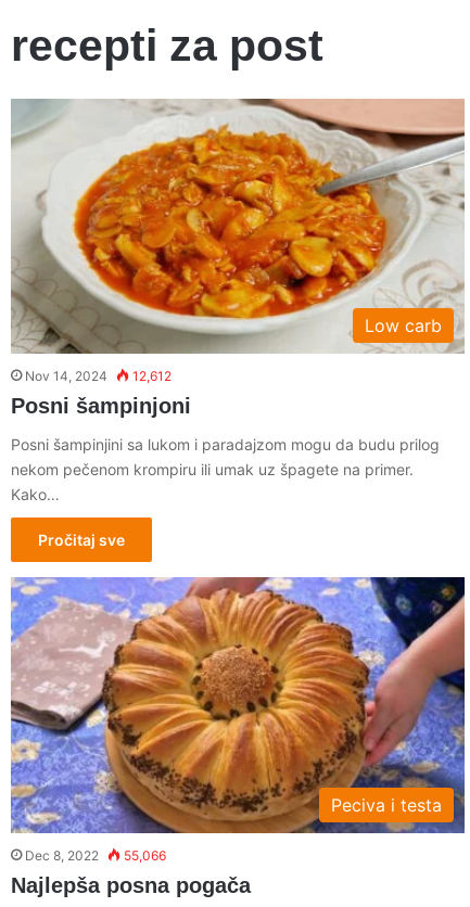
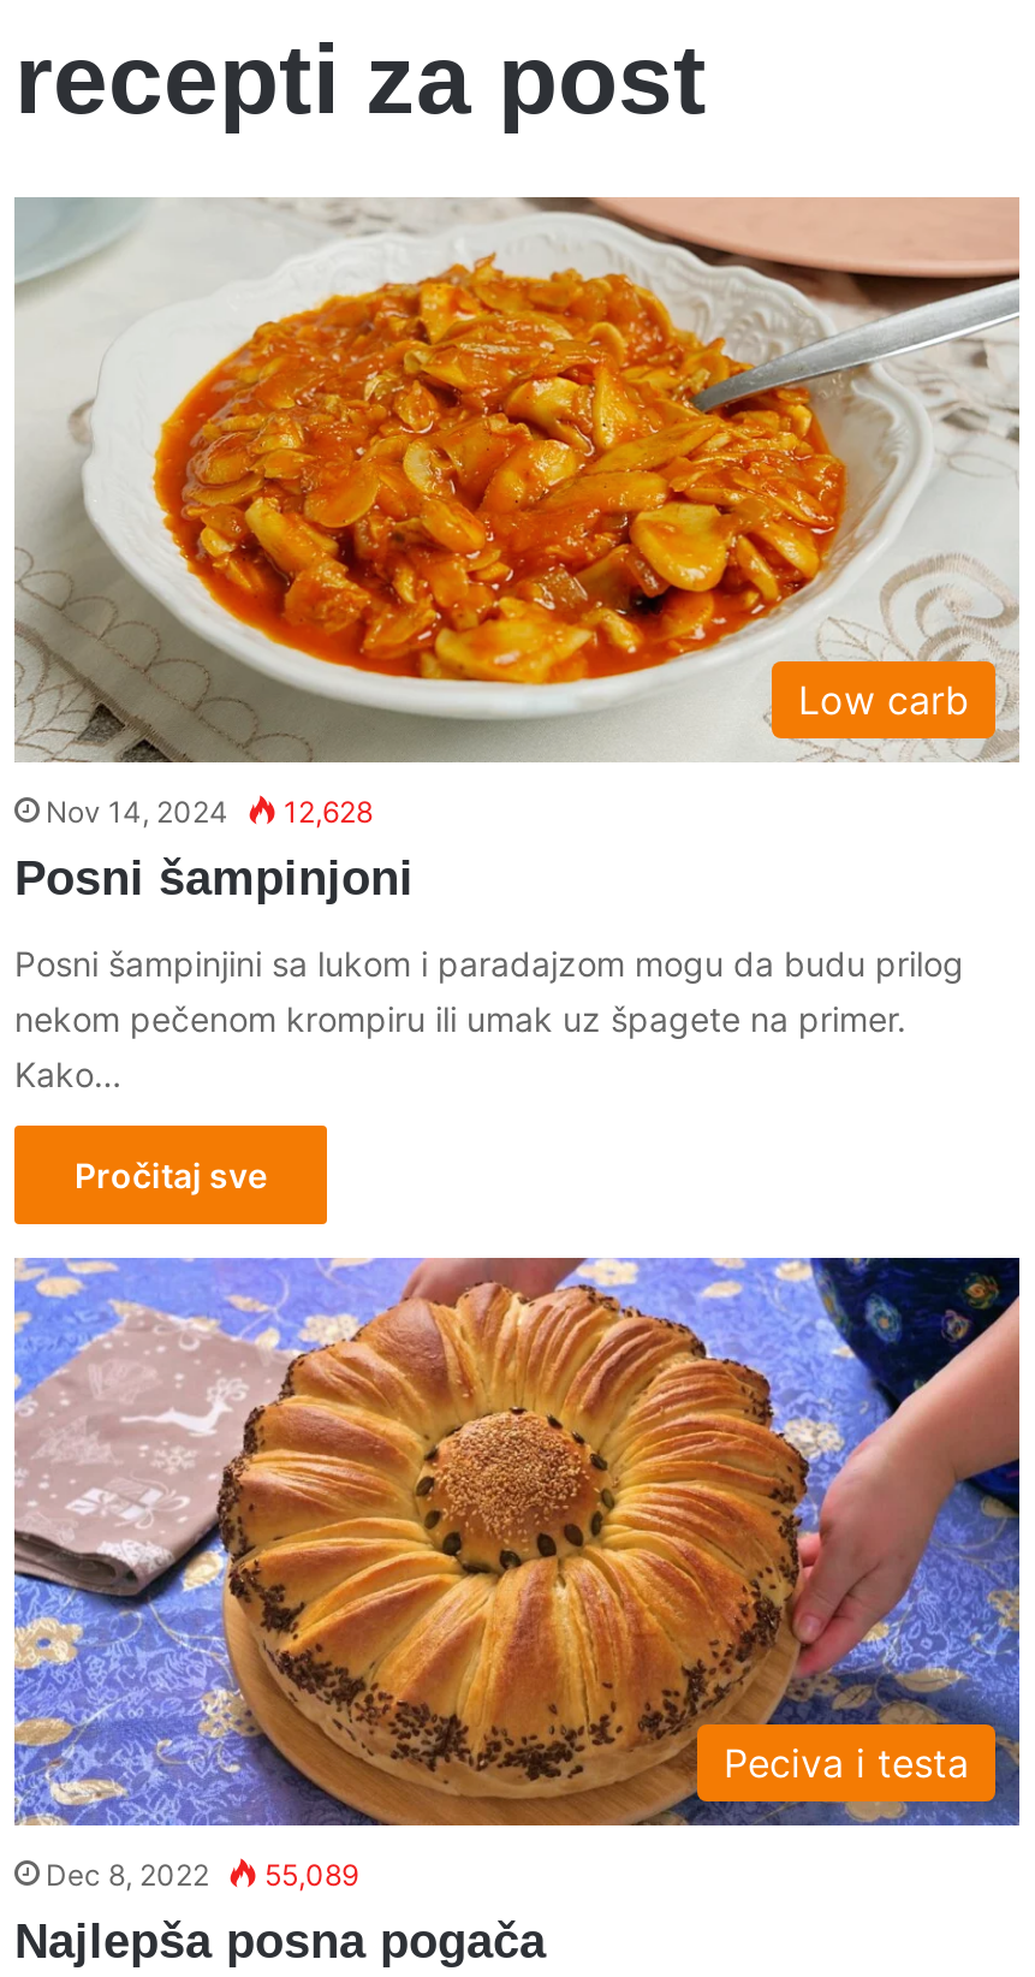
[25,368,172,384] Nov 14, 2024 12,612 -> [46,794,373,830] Nov 14, 2024 12,628
[25,848,166,864] Dec 8, 2022 55,066 -> [46,1856,358,1892] Dec 8, 2022 55,089

